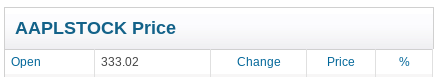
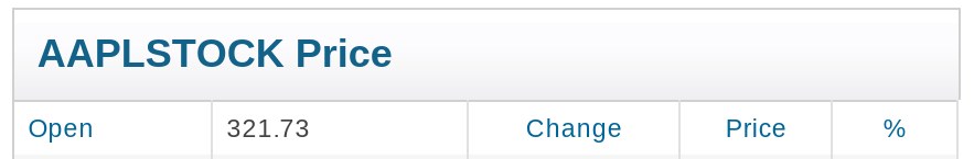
[101,55,139,68] 333.02 -> [227,114,310,142] 321.73

